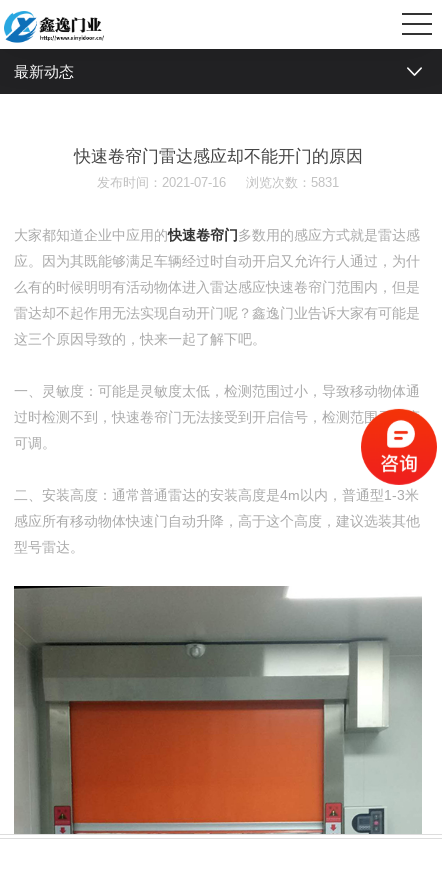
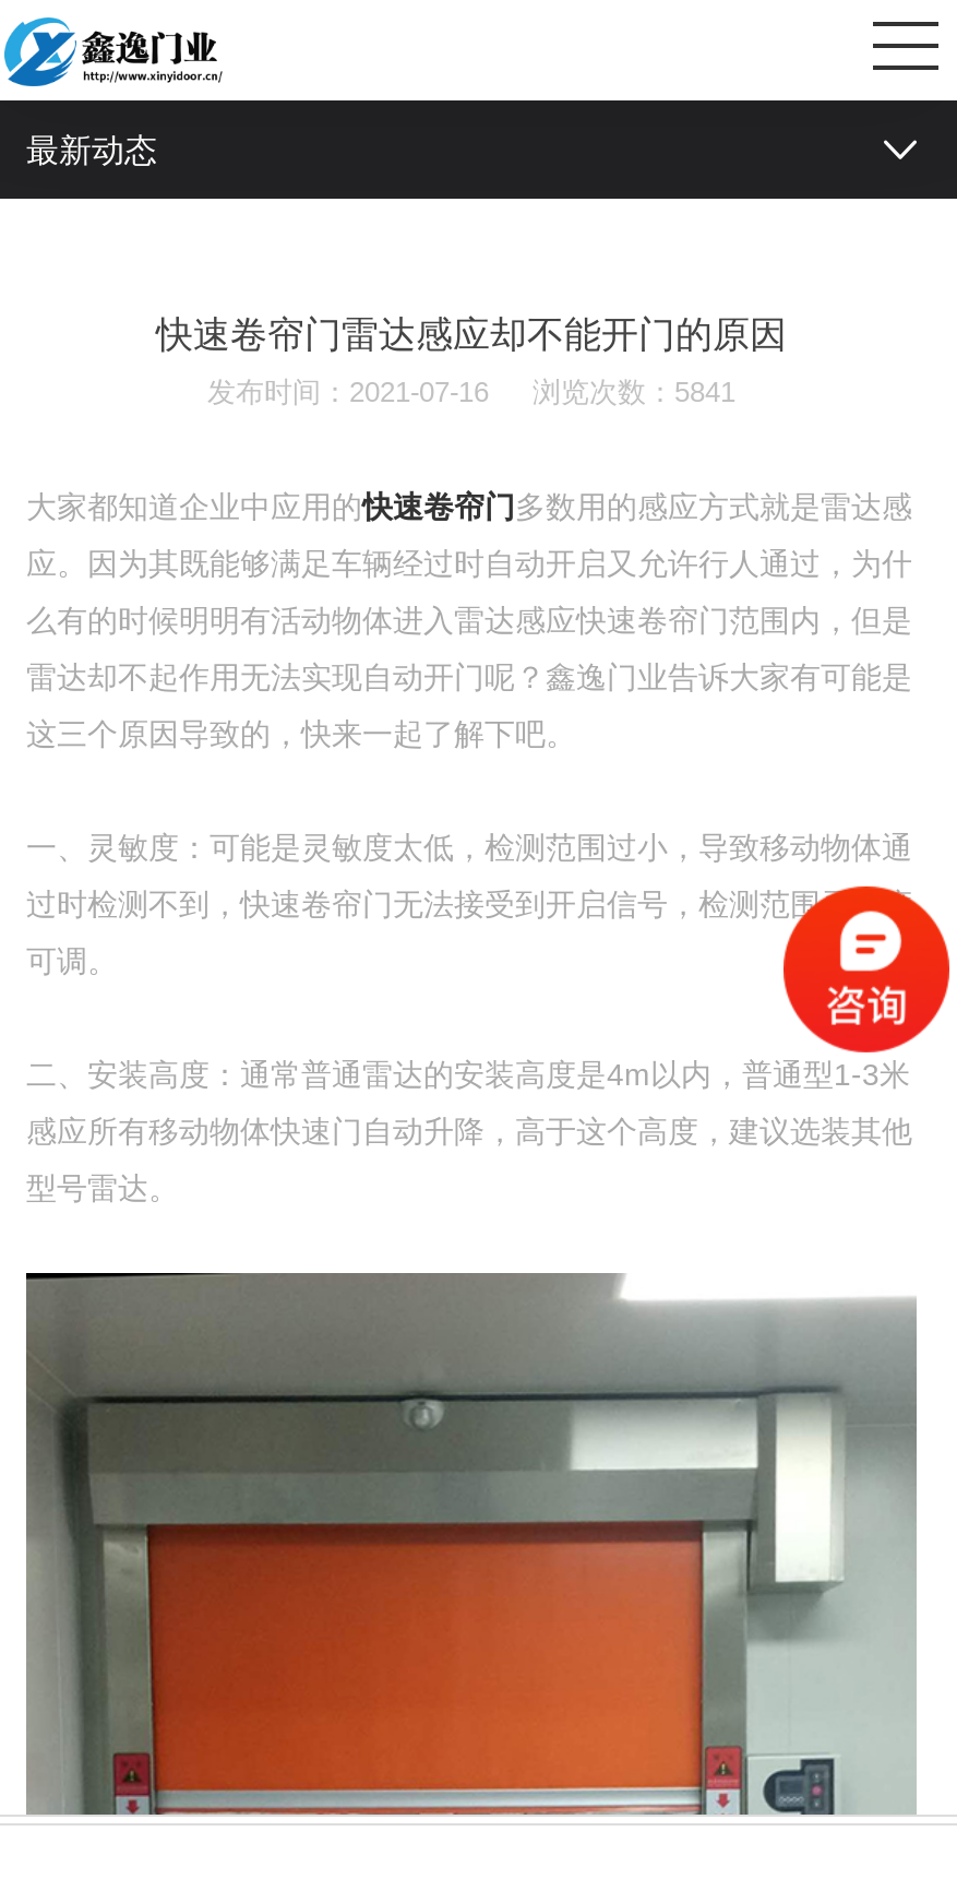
[97,175,339,190] 发布时间：2021-07-16 浏览次数：5831 -> [207,376,735,408] 发布时间：2021-07-16 浏览次数：5841

